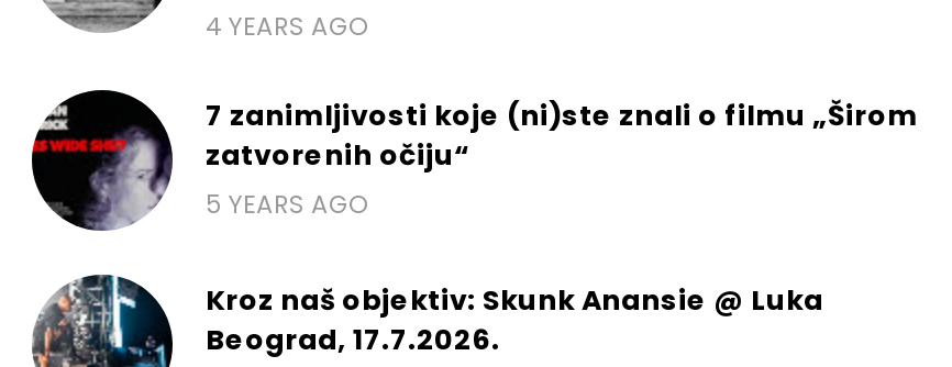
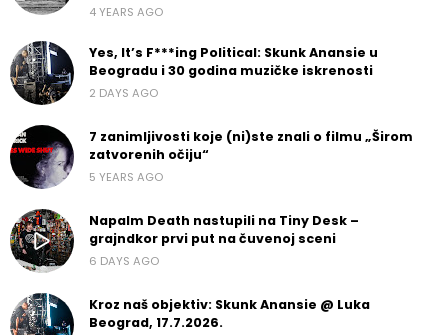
none -> [10,41,378,105] [image] | Yes, It’s F***ing Political: Skunk Anansie u | Beogradu i 30 godina muzičke iskrenosti | 2 DAYS AGO
none -> [10,209,359,272] [image] | Napalm Death nastupili na Tiny Desk – | grajndkor prvi put na čuvenoj sceni | 6 DAYS AGO

